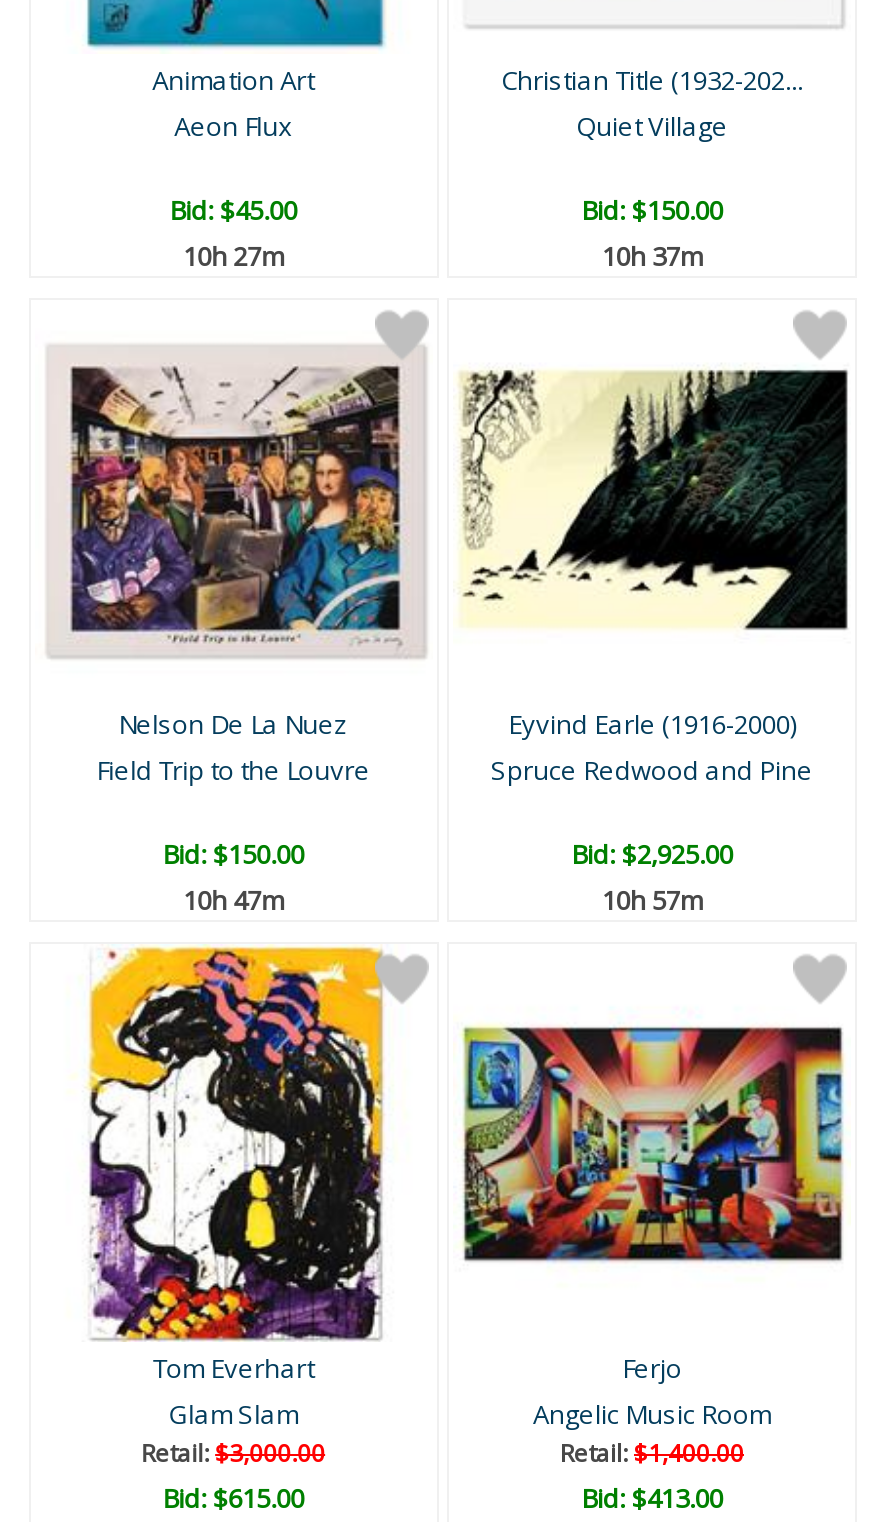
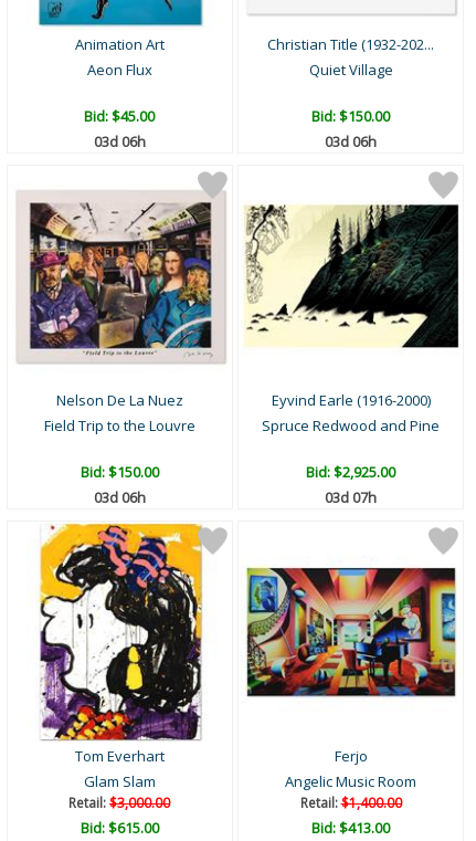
[183,239,283,275] 10h 27m -> [93,132,145,152] 03d 06h
[602,239,702,275] 10h 37m -> [325,132,377,152] 03d 06h
[183,883,283,919] 10h 47m -> [93,488,145,508] 03d 06h
[602,883,702,919] 10h 57m -> [325,488,377,508] 03d 07h

